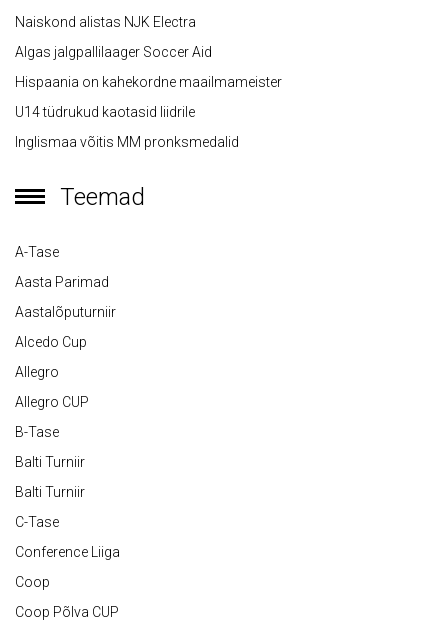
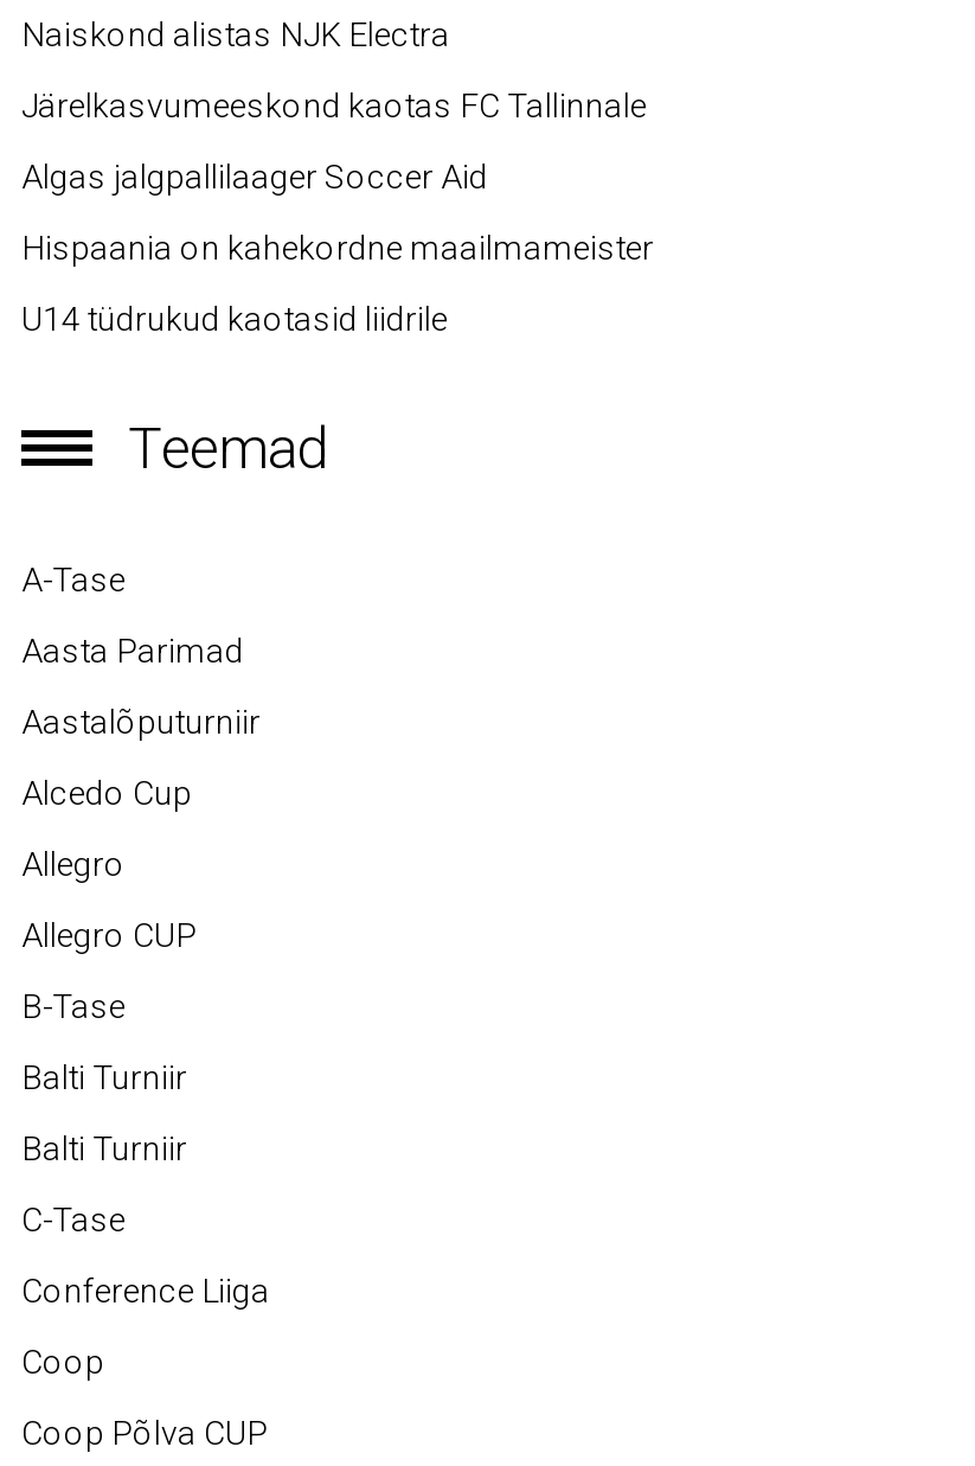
none -> [21,86,647,123] Järelkasvumeeskond kaotas FC Tallinnale
moved [15,44,282,120] -> [21,157,654,337]: Algas jalgpallilaager Soccer Aid | Hispaania on kahekordne maailmameister | U14 tüdrukud kaotasid liidrile
[15,134,239,150] Inglismaa võitis MM pronksmedalid -> none

